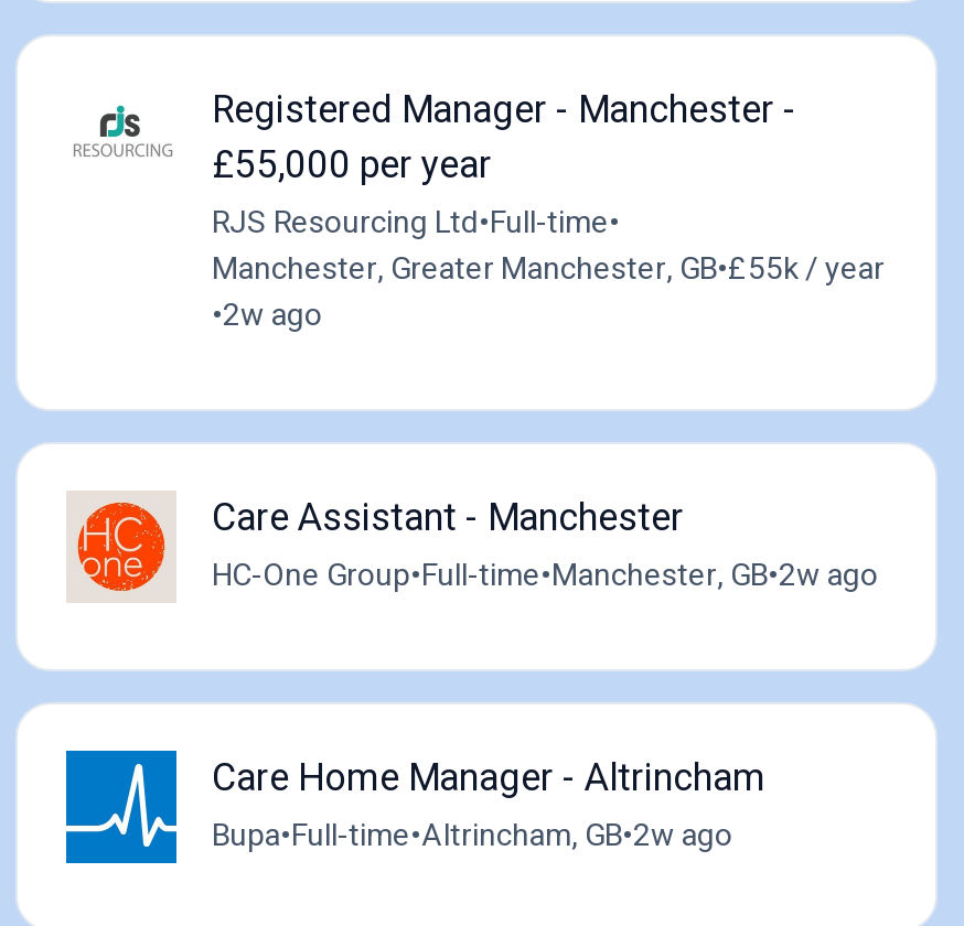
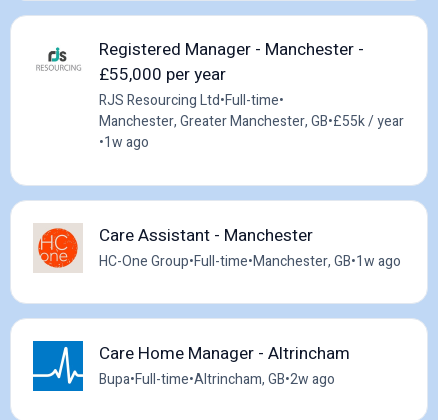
[212,292,322,338] •2w ago -> [99,132,149,153] •1w ago
[212,553,878,599] HC-One Group•Full-time•Manchester, GB•2w ago -> [99,251,401,272] HC-One Group•Full-time•Manchester, GB•1w ago

